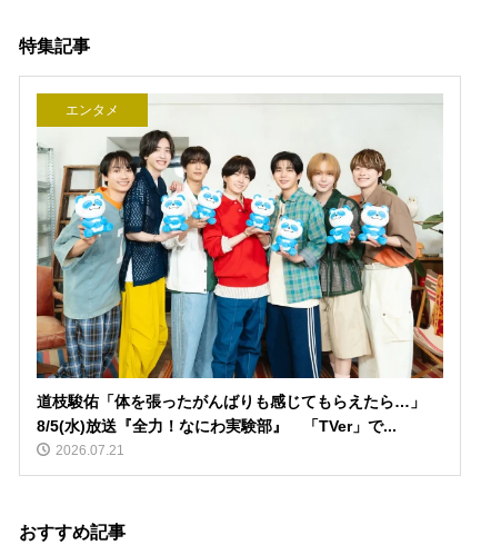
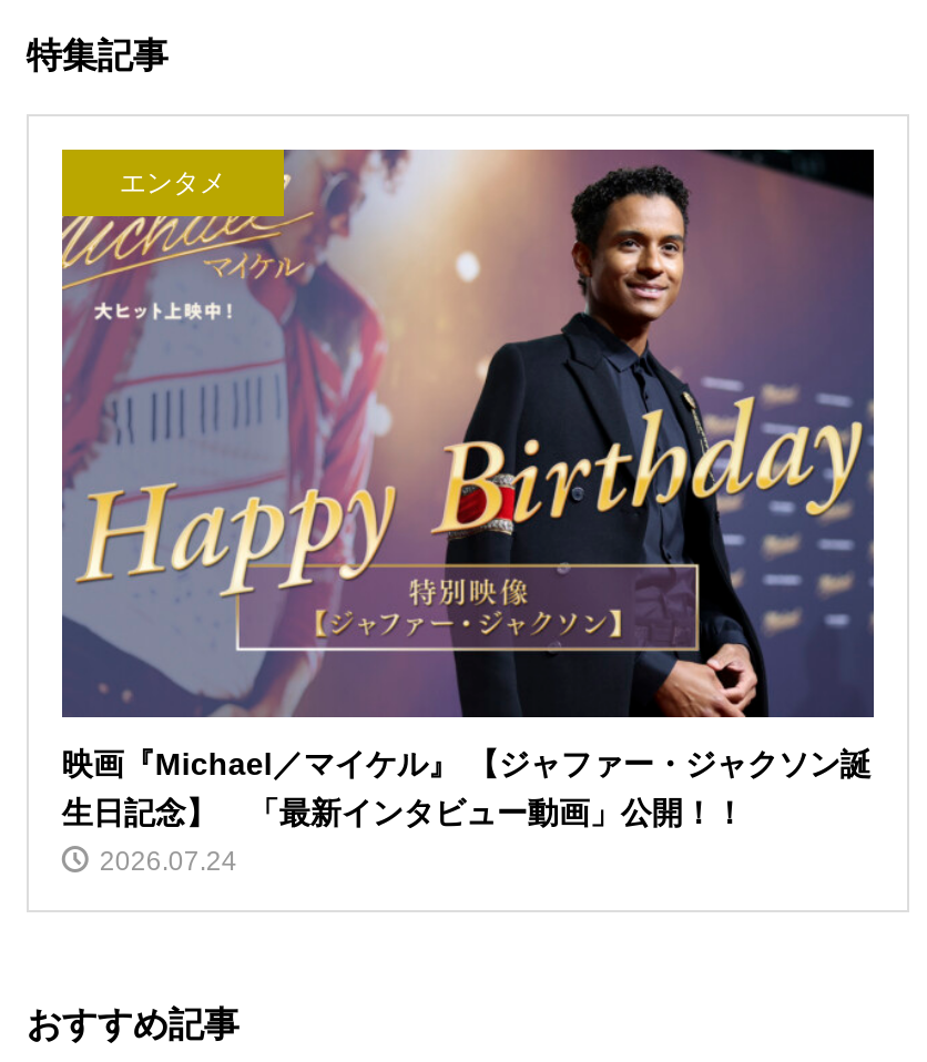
[36,93,444,458] [image] | 道枝駿佑「体を張ったがんばりも感じてもらえたら…」 | 8/5(水)放送『全力！なにわ実験部』 「TVer」で... | 2026.07.21 -> [60,147,876,877] [image] | 映画『Michael／マイケル』 【ジャファー・ジャクソン誕 | 生日記念】 「最新インタビュー動画」公開！！ | 2026.07.24

